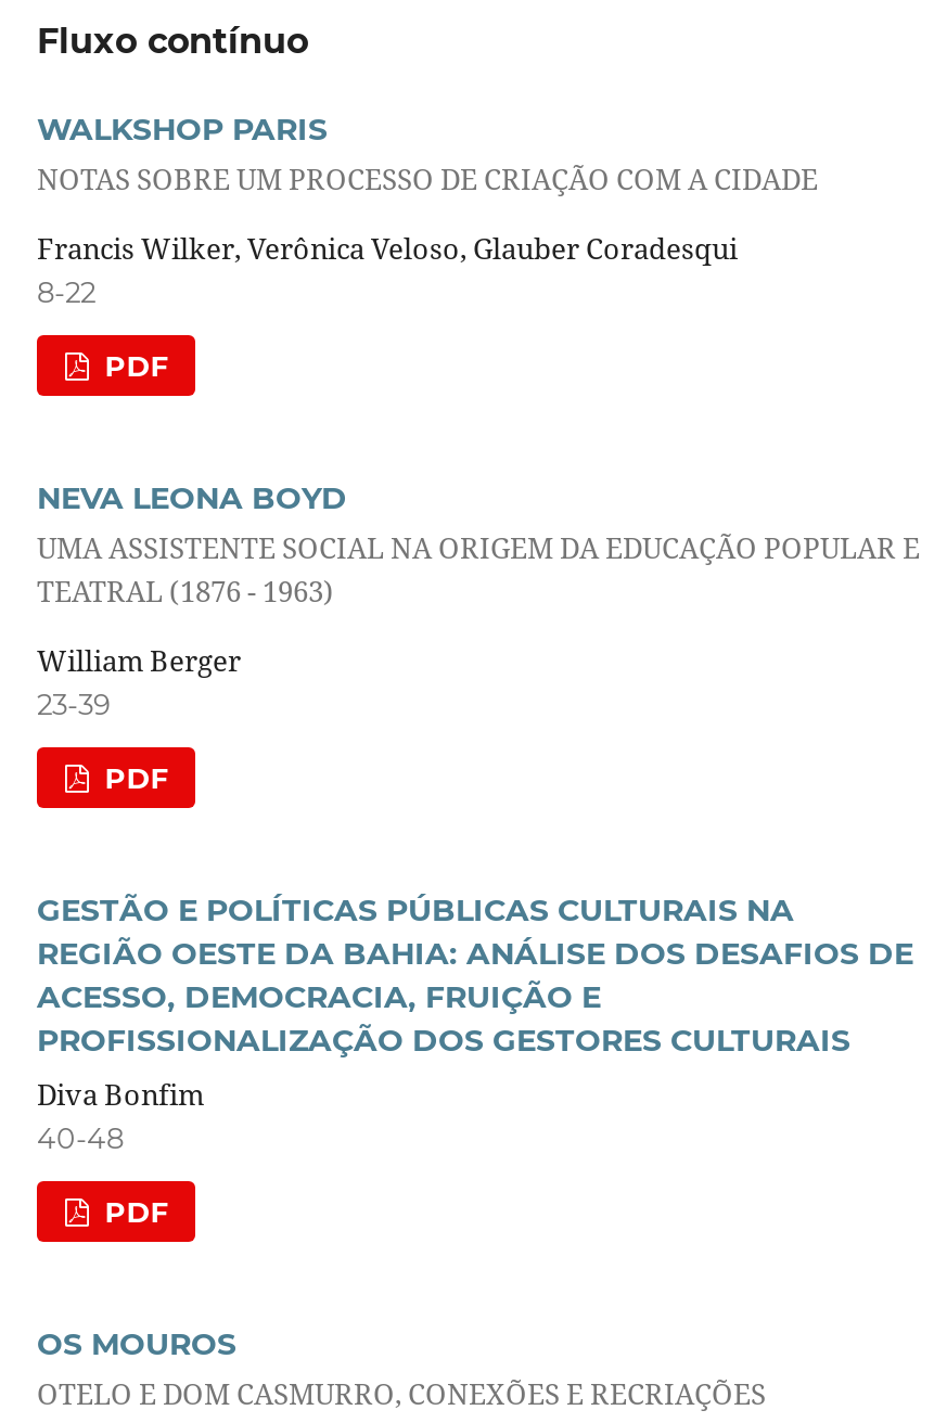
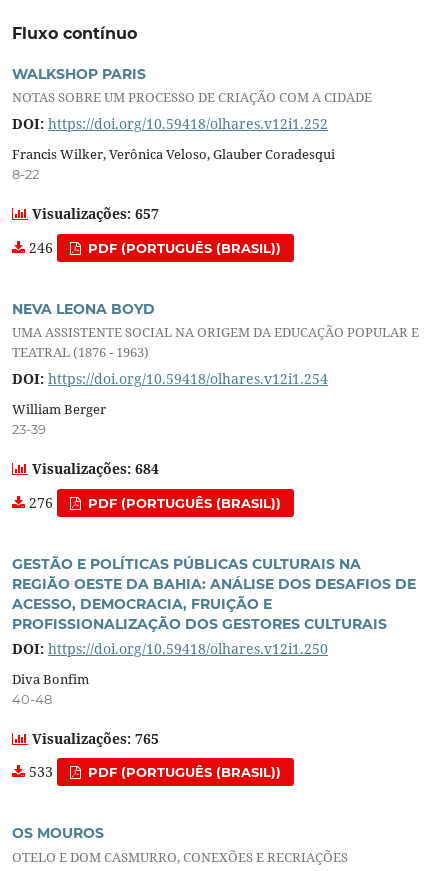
none -> [12,114,328,133] DOI: https://doi.org/10.59418/olhares.v12i1.252
[96,348,167,382] PDF -> [25,204,281,257] Visualizações: 657 | 246 | PDF (PORTUGUÊS (BRASIL))
none -> [12,368,328,387] DOI: https://doi.org/10.59418/olhares.v12i1.254
[96,759,167,794] PDF -> [25,458,281,511] Visualizações: 684 | 276 | PDF (PORTUGUÊS (BRASIL))
none -> [12,638,328,657] DOI: https://doi.org/10.59418/olhares.v12i1.250
[96,1193,167,1228] PDF -> [25,728,281,781] Visualizações: 765 | 533 | PDF (PORTUGUÊS (BRASIL))

